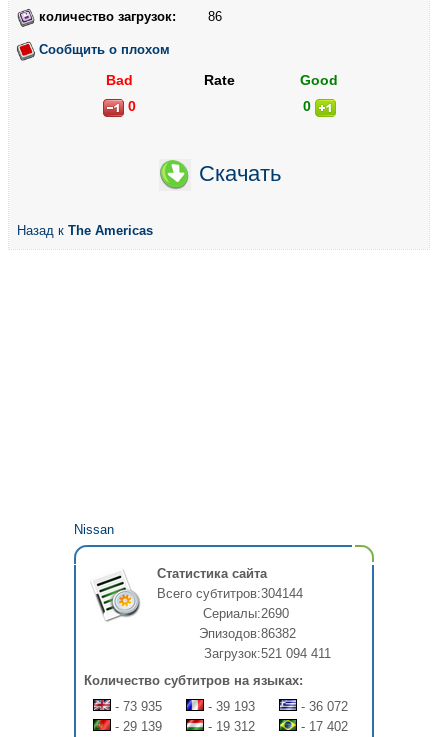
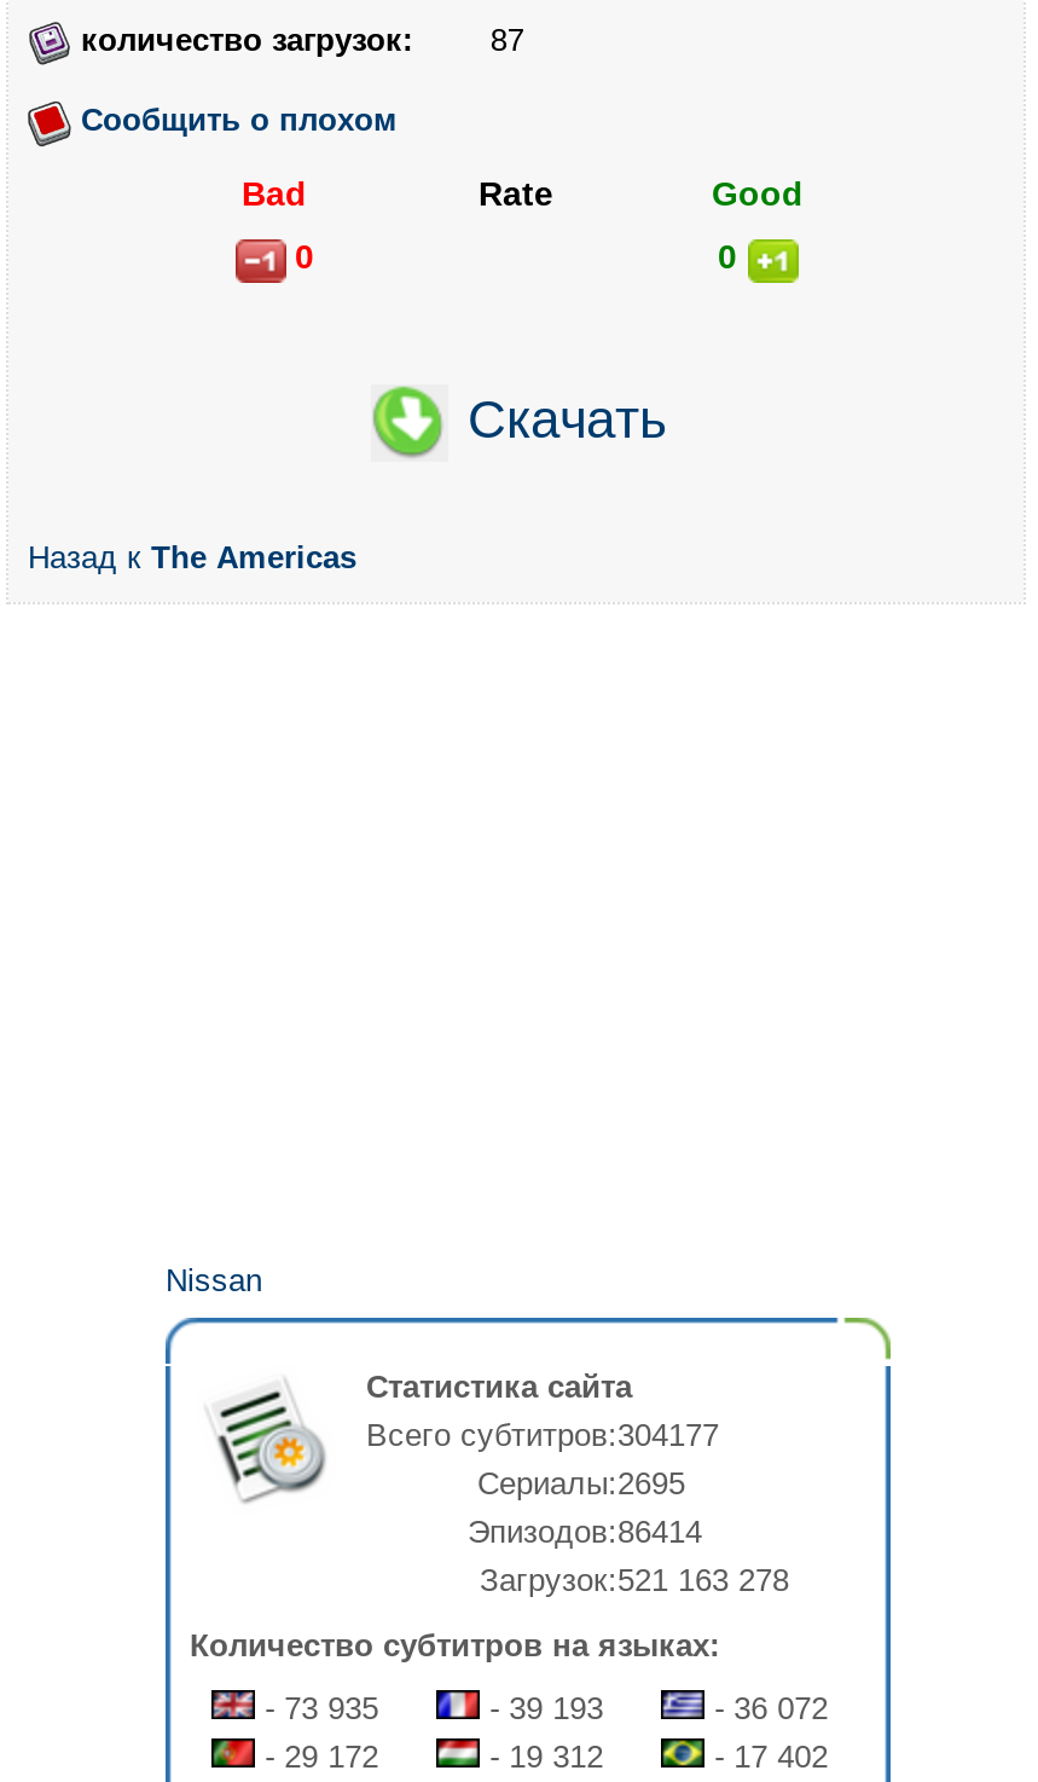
[208,9,222,24] 86 -> [490,22,524,58] 87
[157,586,303,601] Всего субтитров:304144 -> [366,1418,719,1454] Всего субтитров:304177
[203,606,289,621] Сериалы:2690 -> [477,1466,685,1502] Сериалы:2695
[199,626,296,641] Эпизодов:86382 -> [468,1515,702,1551] Эпизодов:86414
[204,646,331,661] Загрузок:521 094 411 -> [480,1563,789,1599] Загрузок:521 163 278
[111,719,162,734] - 29 139 -> [255,1739,378,1776] - 29 172

